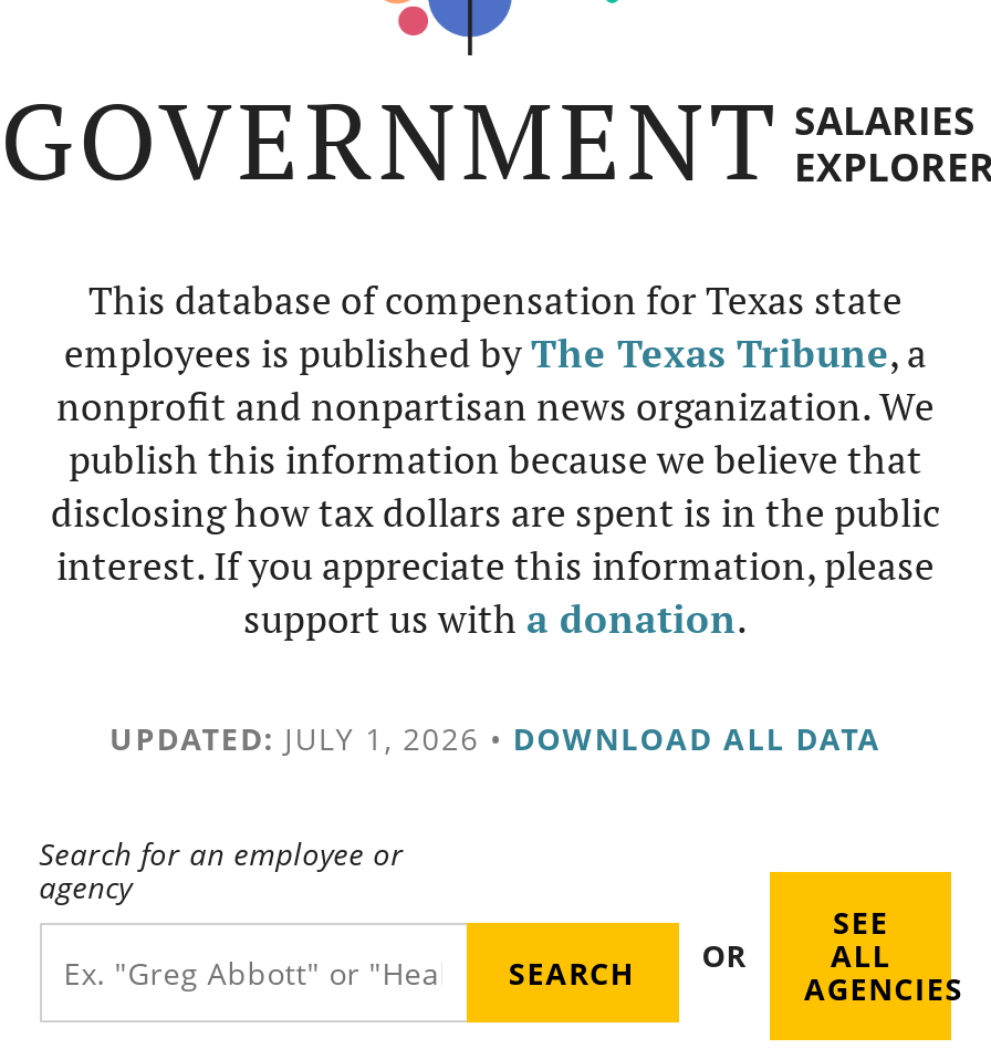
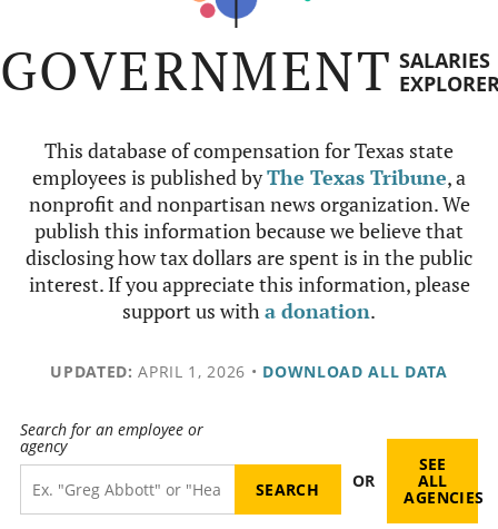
[109,717,882,759] UPDATED: JULY 1, 2026 • DOWNLOAD ALL DATA -> [50,361,448,382] UPDATED: APRIL 1, 2026 • DOWNLOAD ALL DATA

